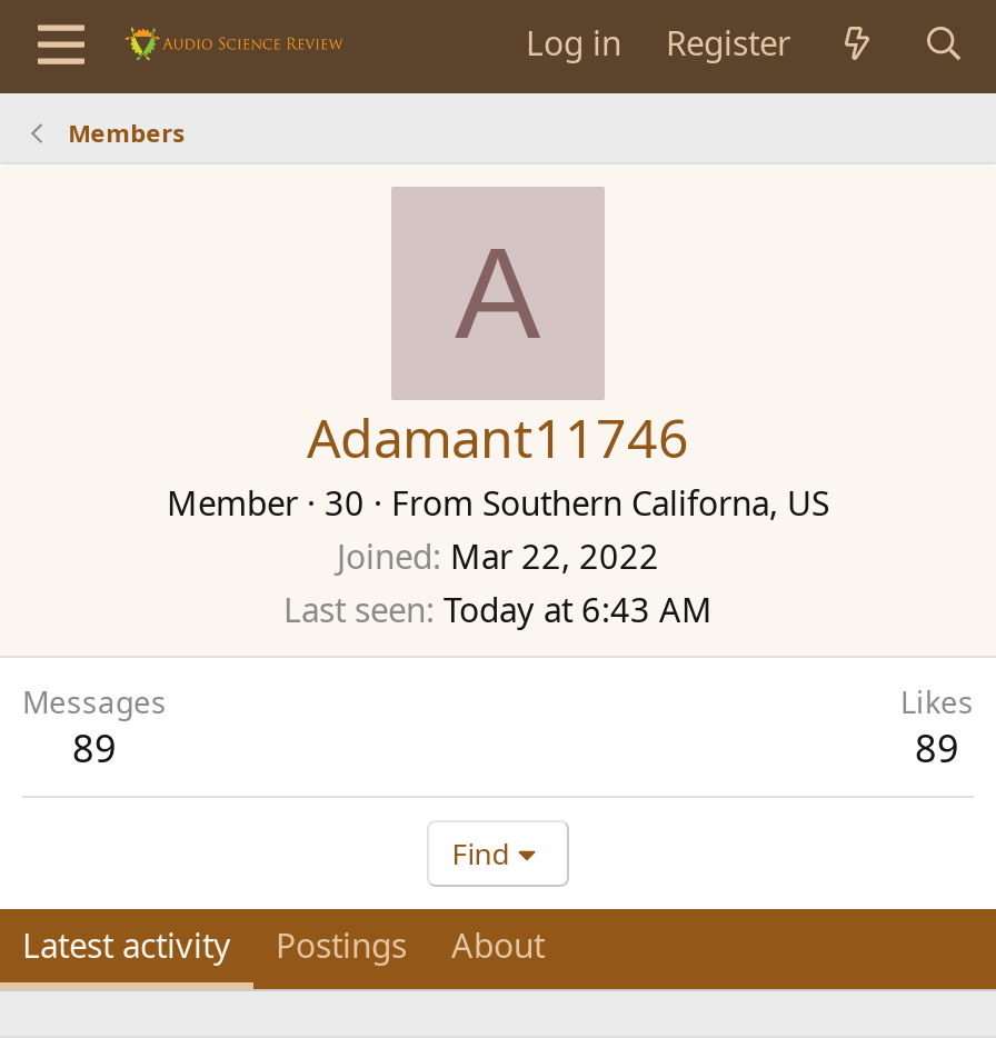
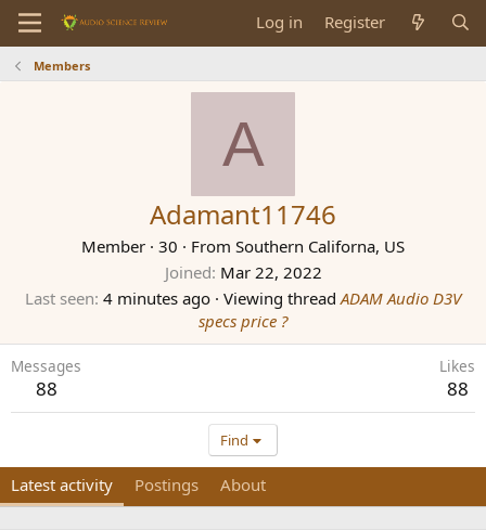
[283,587,713,631] Last seen Today at 6:43 AM -> [25,287,461,332] Last seen 4 minutes ago · Viewing thread ADAM Audio D3V | specs price ?
[72,722,117,773] 89 -> [35,376,57,401] 88
[915,722,959,773] 89 -> [446,376,468,401] 88

